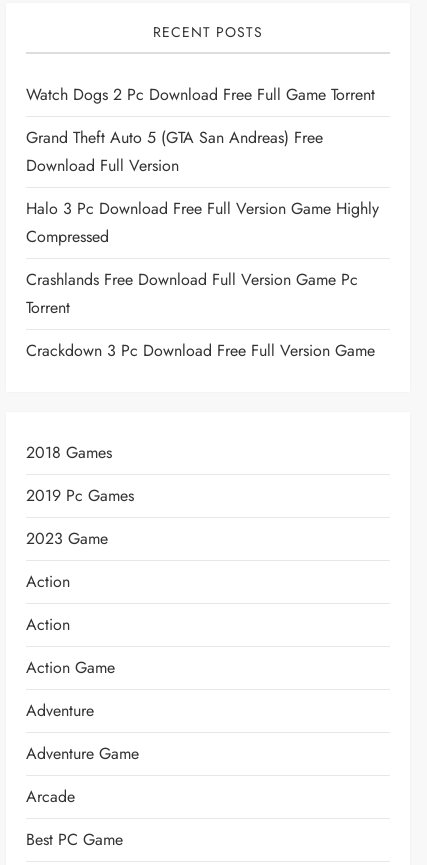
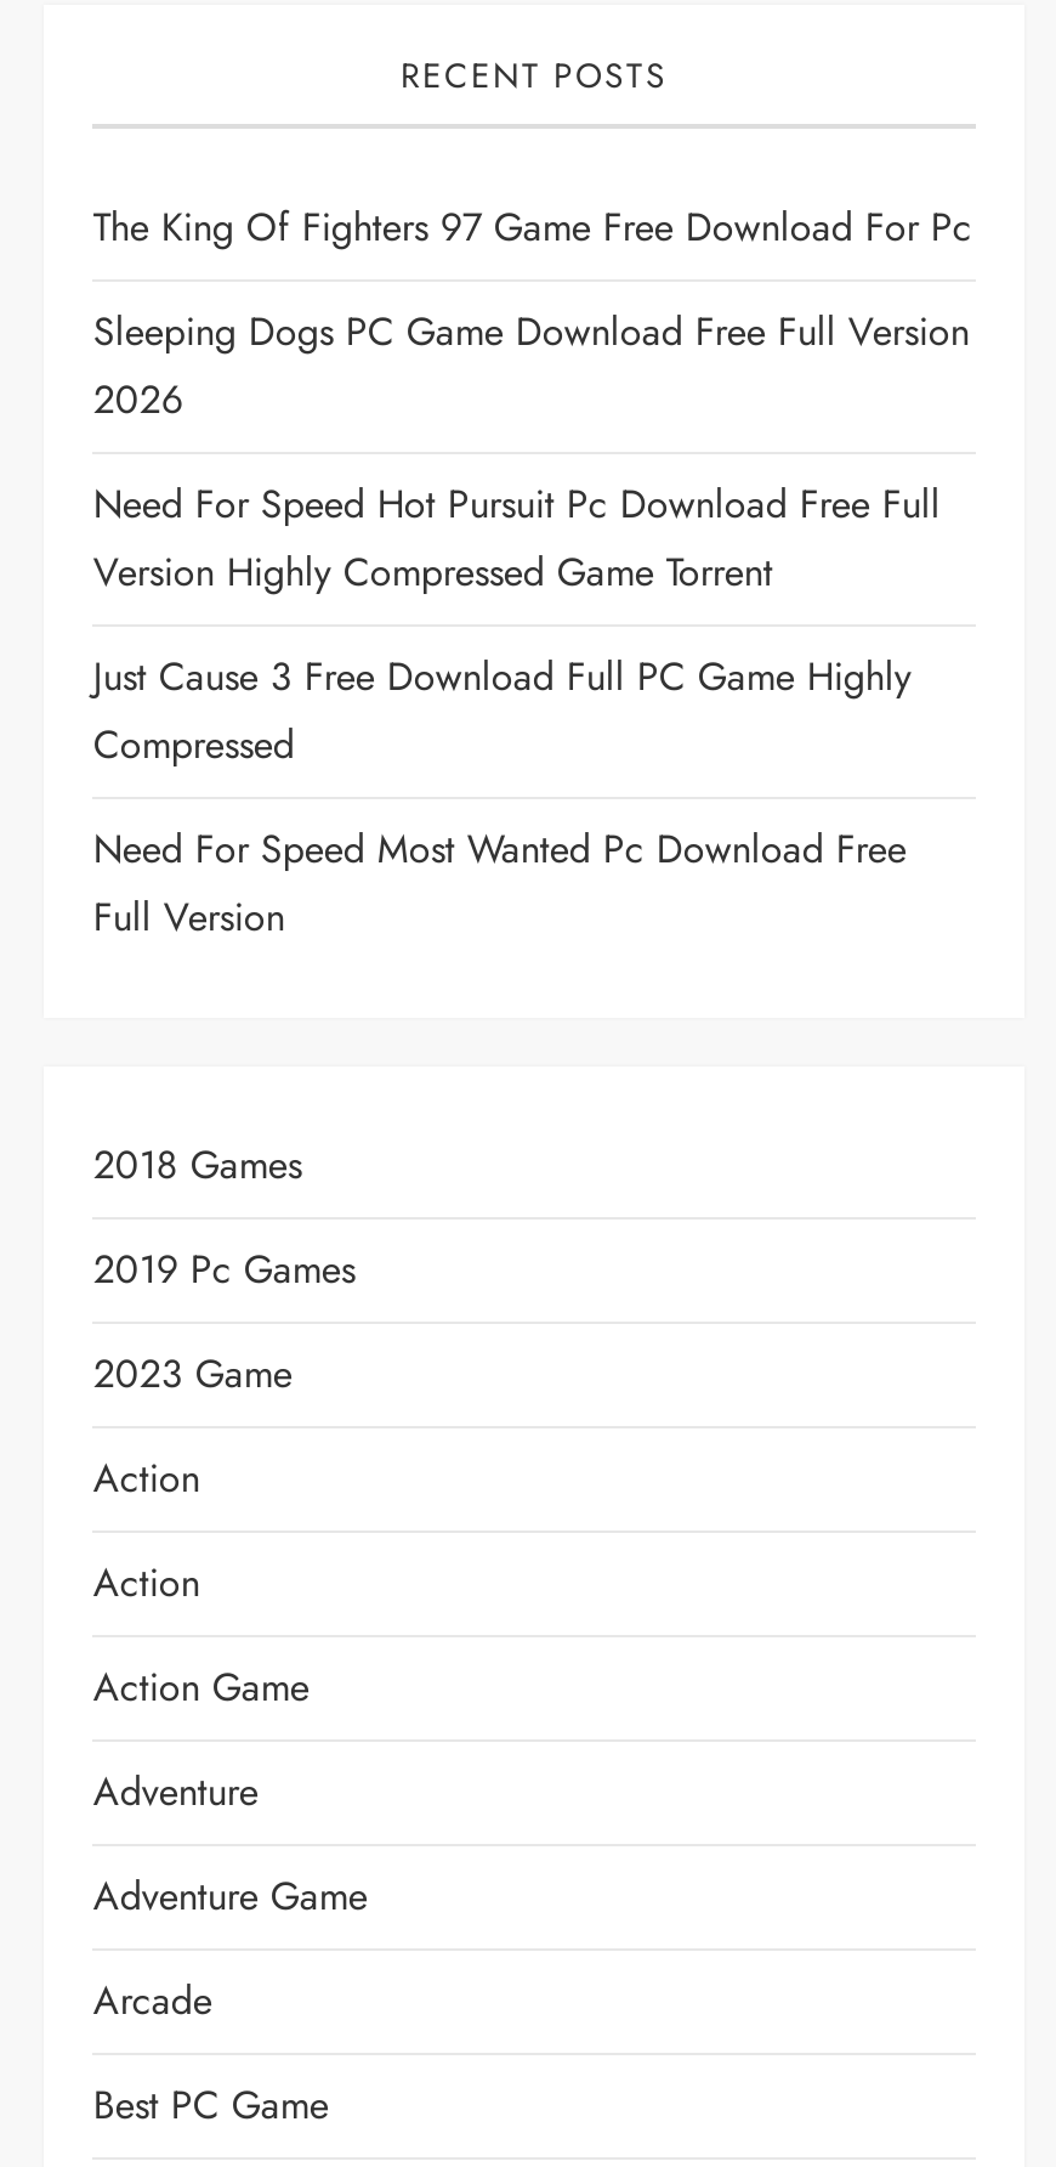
[26,83,379,220] Watch Dogs 2 Pc Download Free Full Game Torrent | Grand Theft Auto 5 (GTA San Andreas) Free | Download Full Version | Halo 3 Pc Download Free Full Version Game Highly -> [93,198,972,704] The King Of Fighters 97 Game Free Download For Pc | Sleeping Dogs PC Game Download Free Full Version | 2026 | Need For Speed Hot Pursuit Pc Download Free Full | Version Highly Compressed Game Torrent | Just Cause 3 Free Download Full PC Game Highly
moved [26,225,109,248] -> [93,716,295,772]: Compressed
[26,268,375,362] Crashlands Free Download Full Version Game Pc | Torrent | Crackdown 3 Pc Download Free Full Version Game -> [93,820,906,944] Need For Speed Most Wanted Pc Download Free | Full Version

